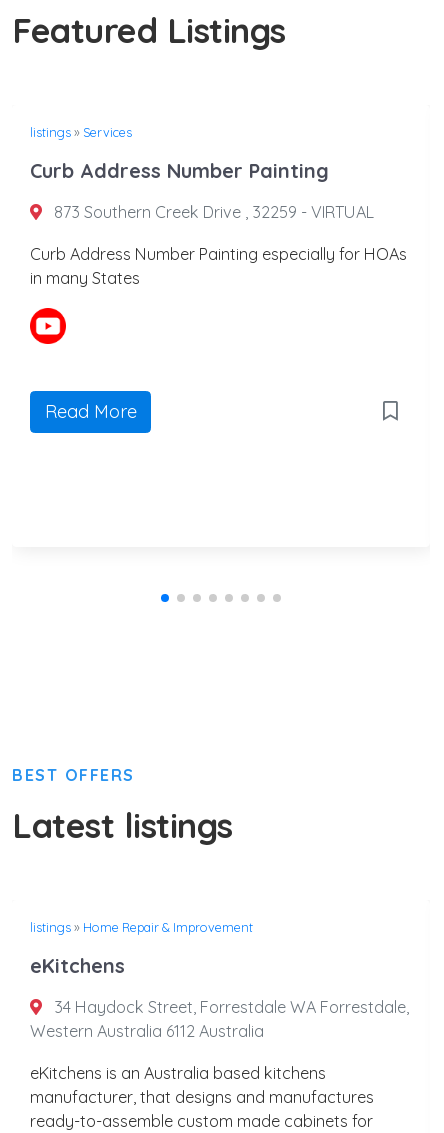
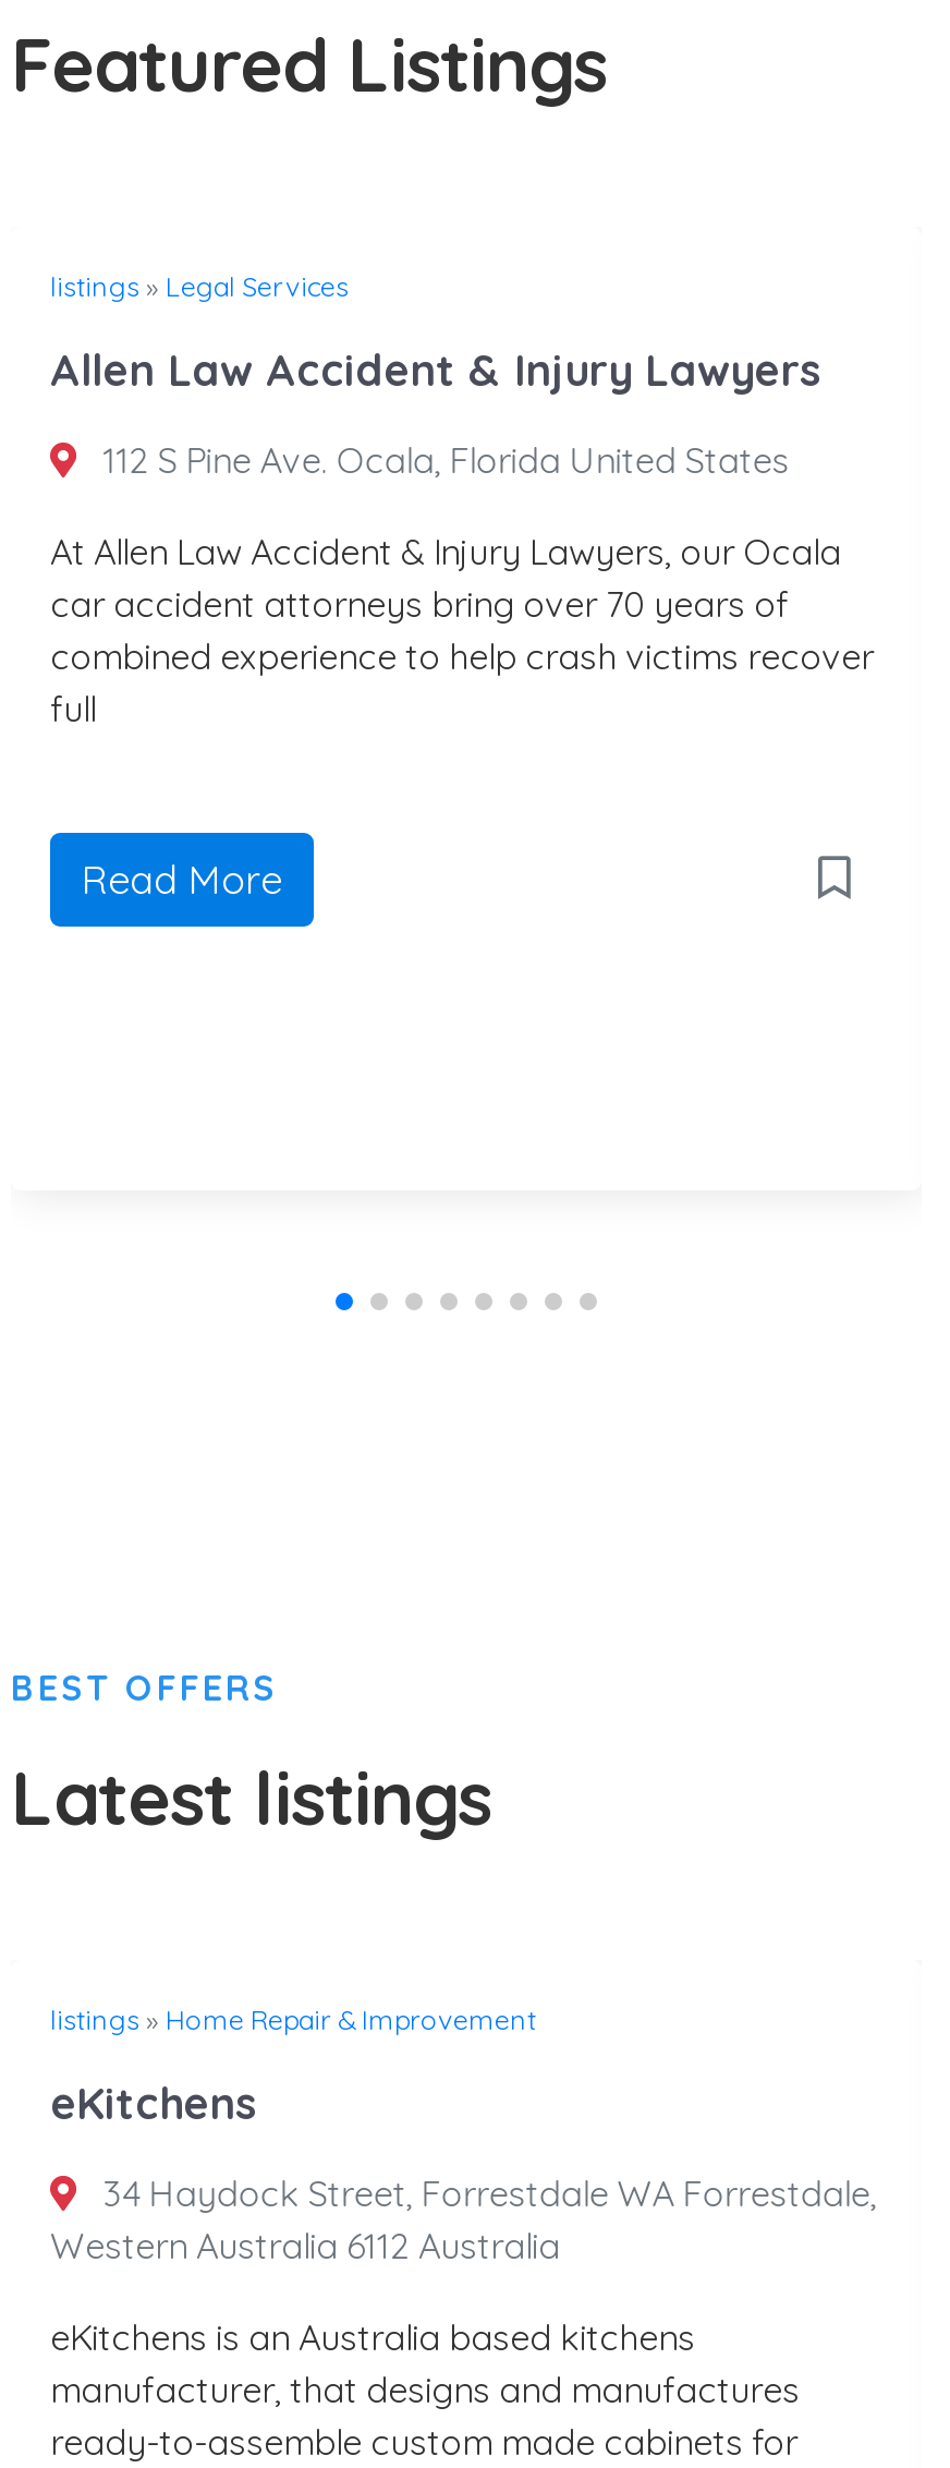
[30,124,132,140] listings» Services -> [50,268,349,303] listings» Legal Services
[30,158,329,183] Curb Address Number Painting -> [50,343,821,397] Allen Law Accident & Injury Lawyers
[50,202,374,222] 873 Southern Creek Drive , 32259 - VIRTUAL -> [94,438,789,482] 112 S Pine Ave. Ocala, Florida United States
[30,244,407,288] Curb Address Number Painting especially for HOAs | in many States -> [50,530,874,731] At Allen Law Accident & Injury Lawyers, our Ocala | car accident attorneys bring over 70 years of | combined experience to help crash victims recover | full

